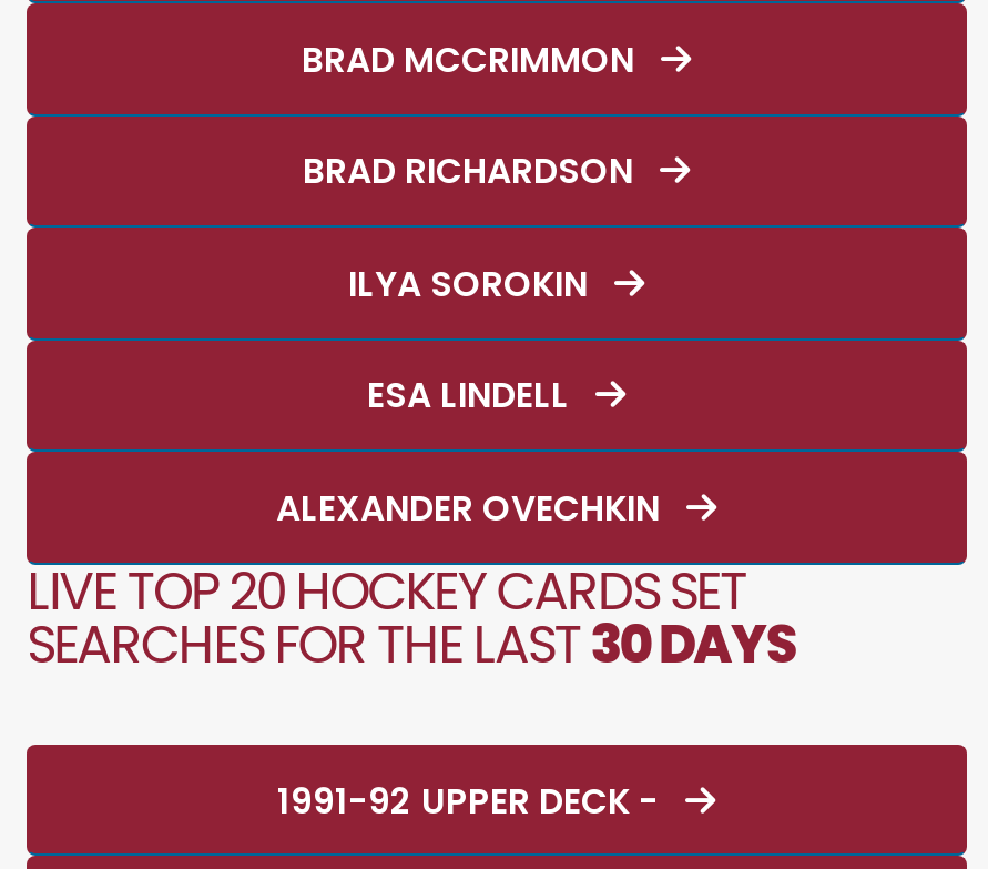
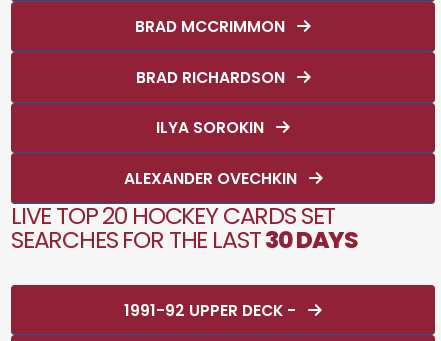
[367,373,578,420] ESA LINDELL -> none

